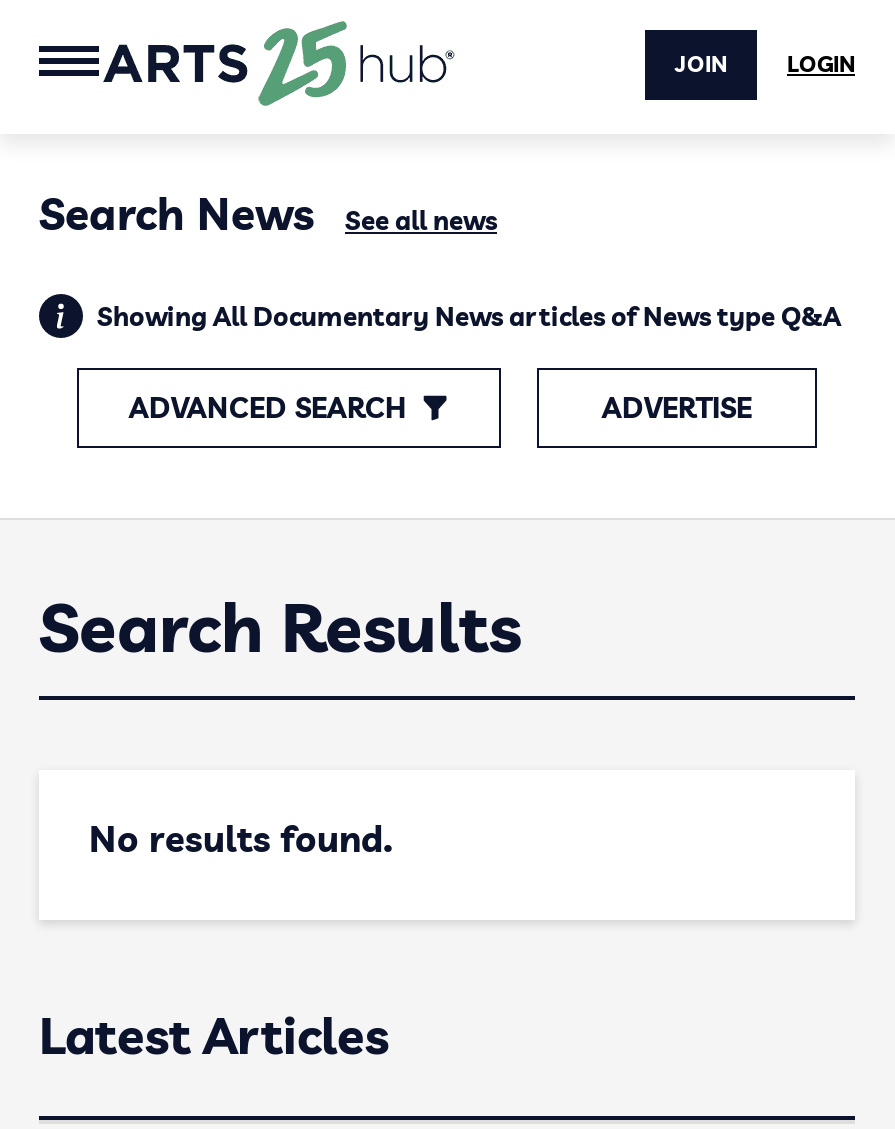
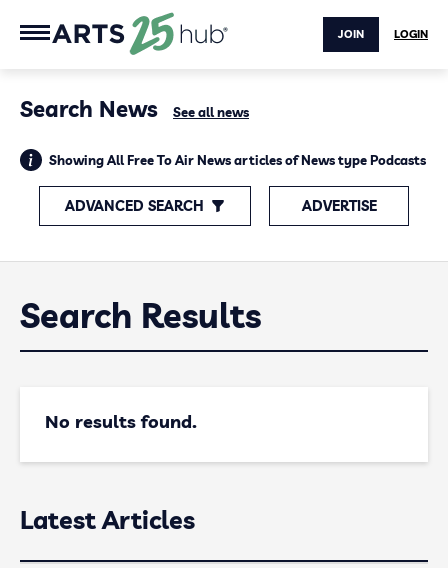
[97,300,841,332] Showing All Documentary News articles of News type Q&A -> [49,152,426,168] Showing All Free To Air News articles of News type Podcasts

